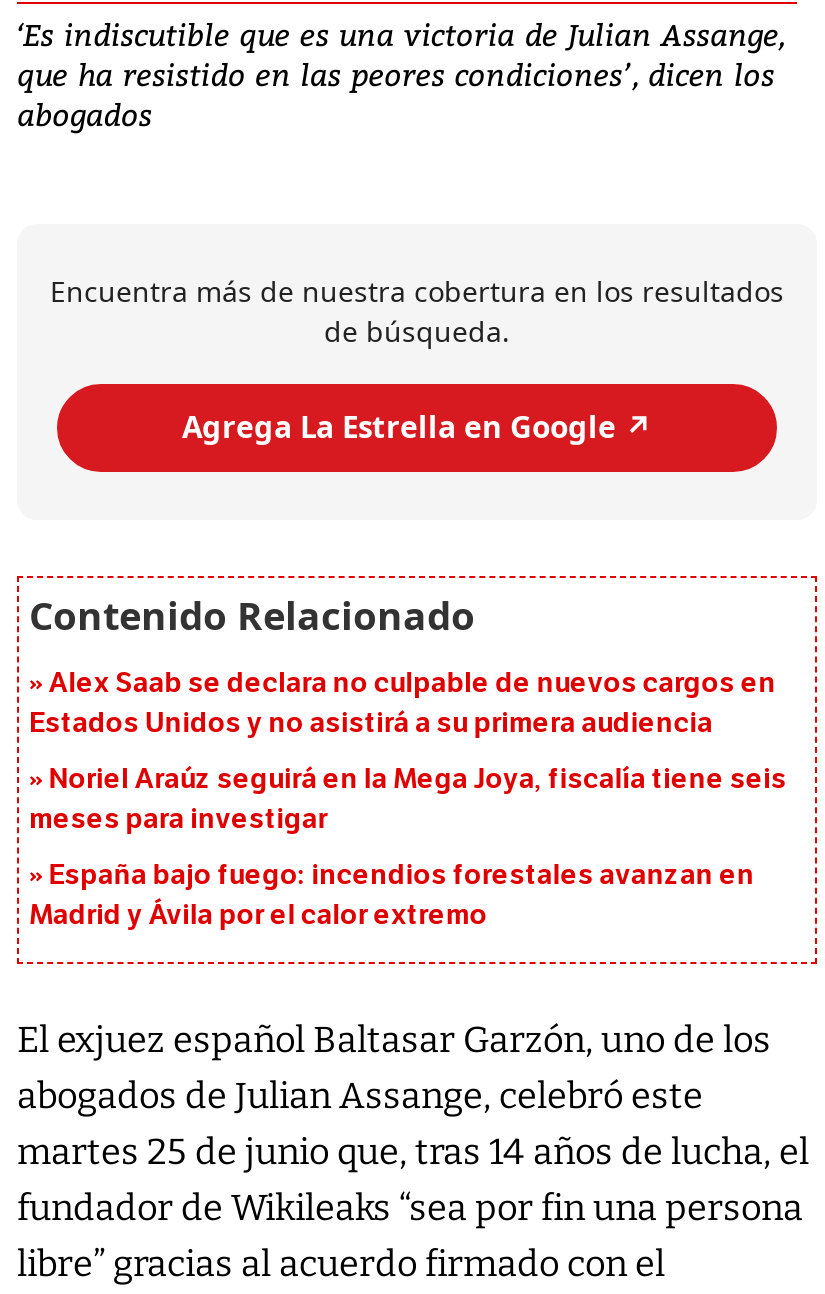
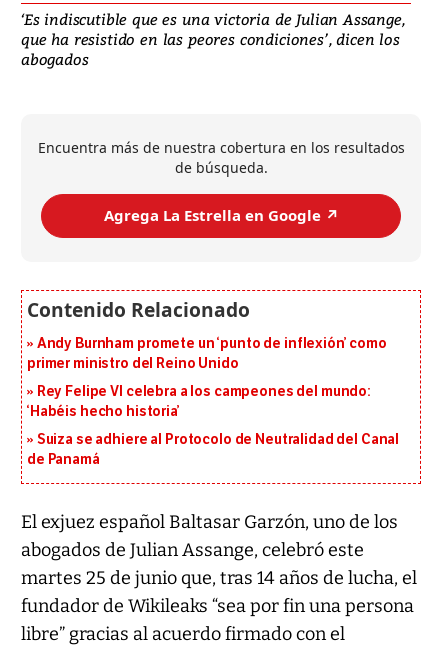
[29,665,776,739] Alex Saab se declara no culpable de nuevos cargos en | Estados Unidos y no asistirá a su primera audiencia -> [27,335,387,372] Andy Burnham promete un ‘punto de inflexión’ como | primer ministro del Reino Unido
[29,761,787,835] Noriel Araúz seguirá en la Mega Joya, fiscalía tiene seis | meses para investigar -> [27,383,371,420] Rey Felipe VI celebra a los campeones del mundo: | ‘Habéis hecho historia’
[29,857,755,931] España bajo fuego: incendios forestales avanzan en | Madrid y Ávila por el calor extremo -> [27,431,399,468] Suiza se adhiere al Protocolo de Neutralidad del Canal | de Panamá

